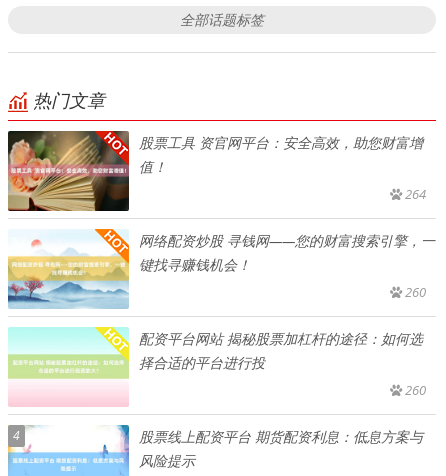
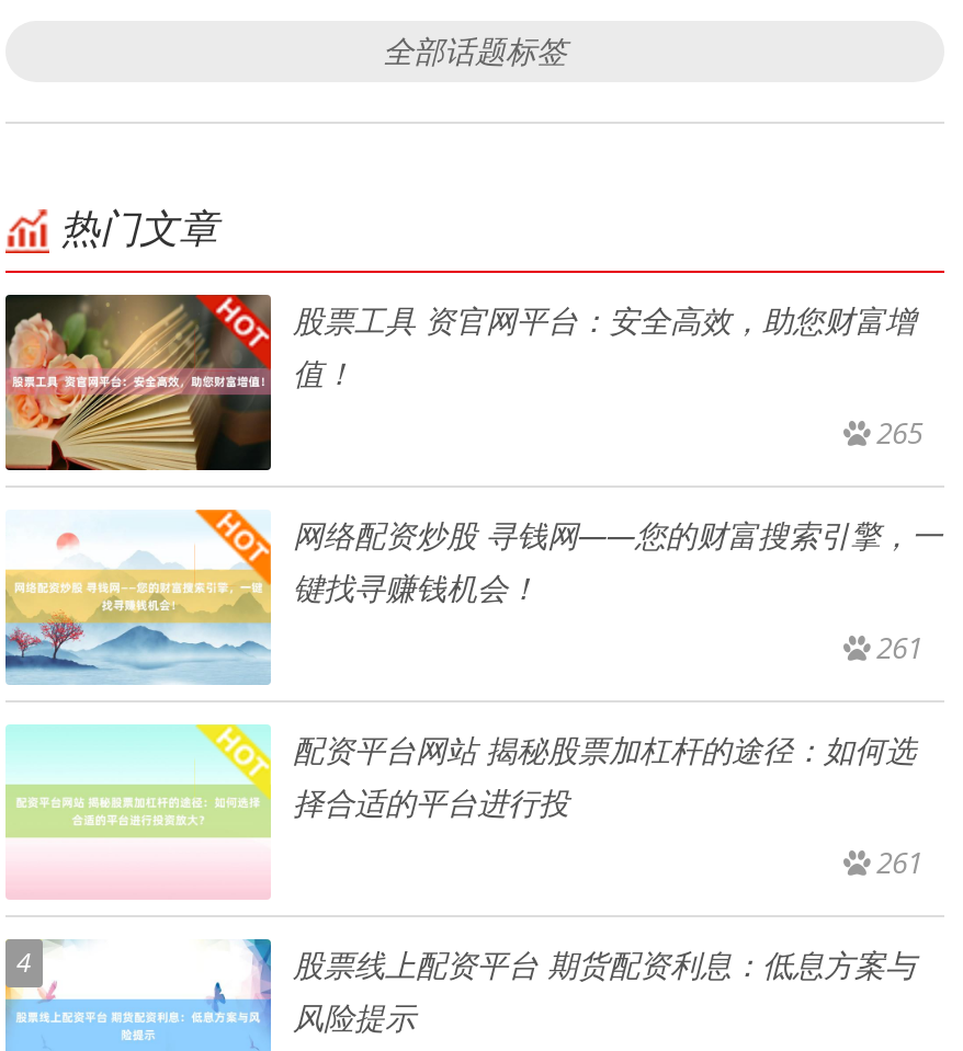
[405,184,426,202] 264 -> [876,412,922,452] 265
[405,282,426,300] 260 -> [876,627,922,666] 261
[405,380,426,398] 260 -> [876,842,922,881] 261

